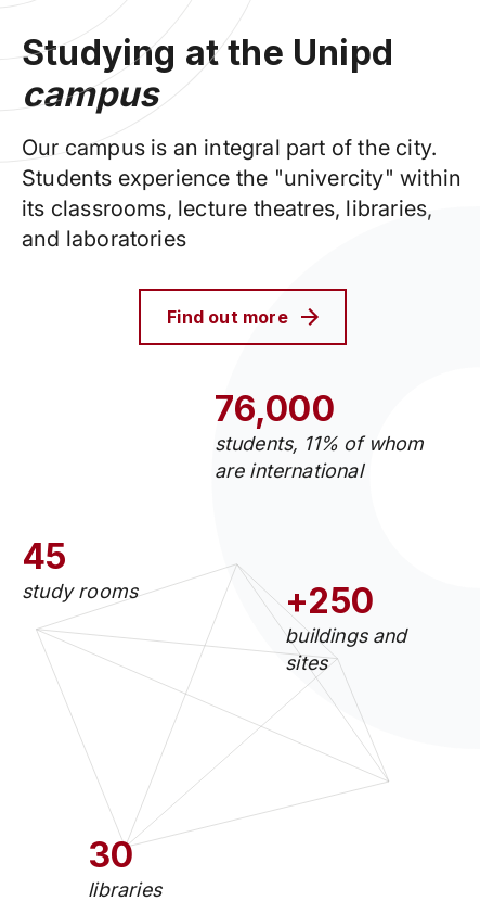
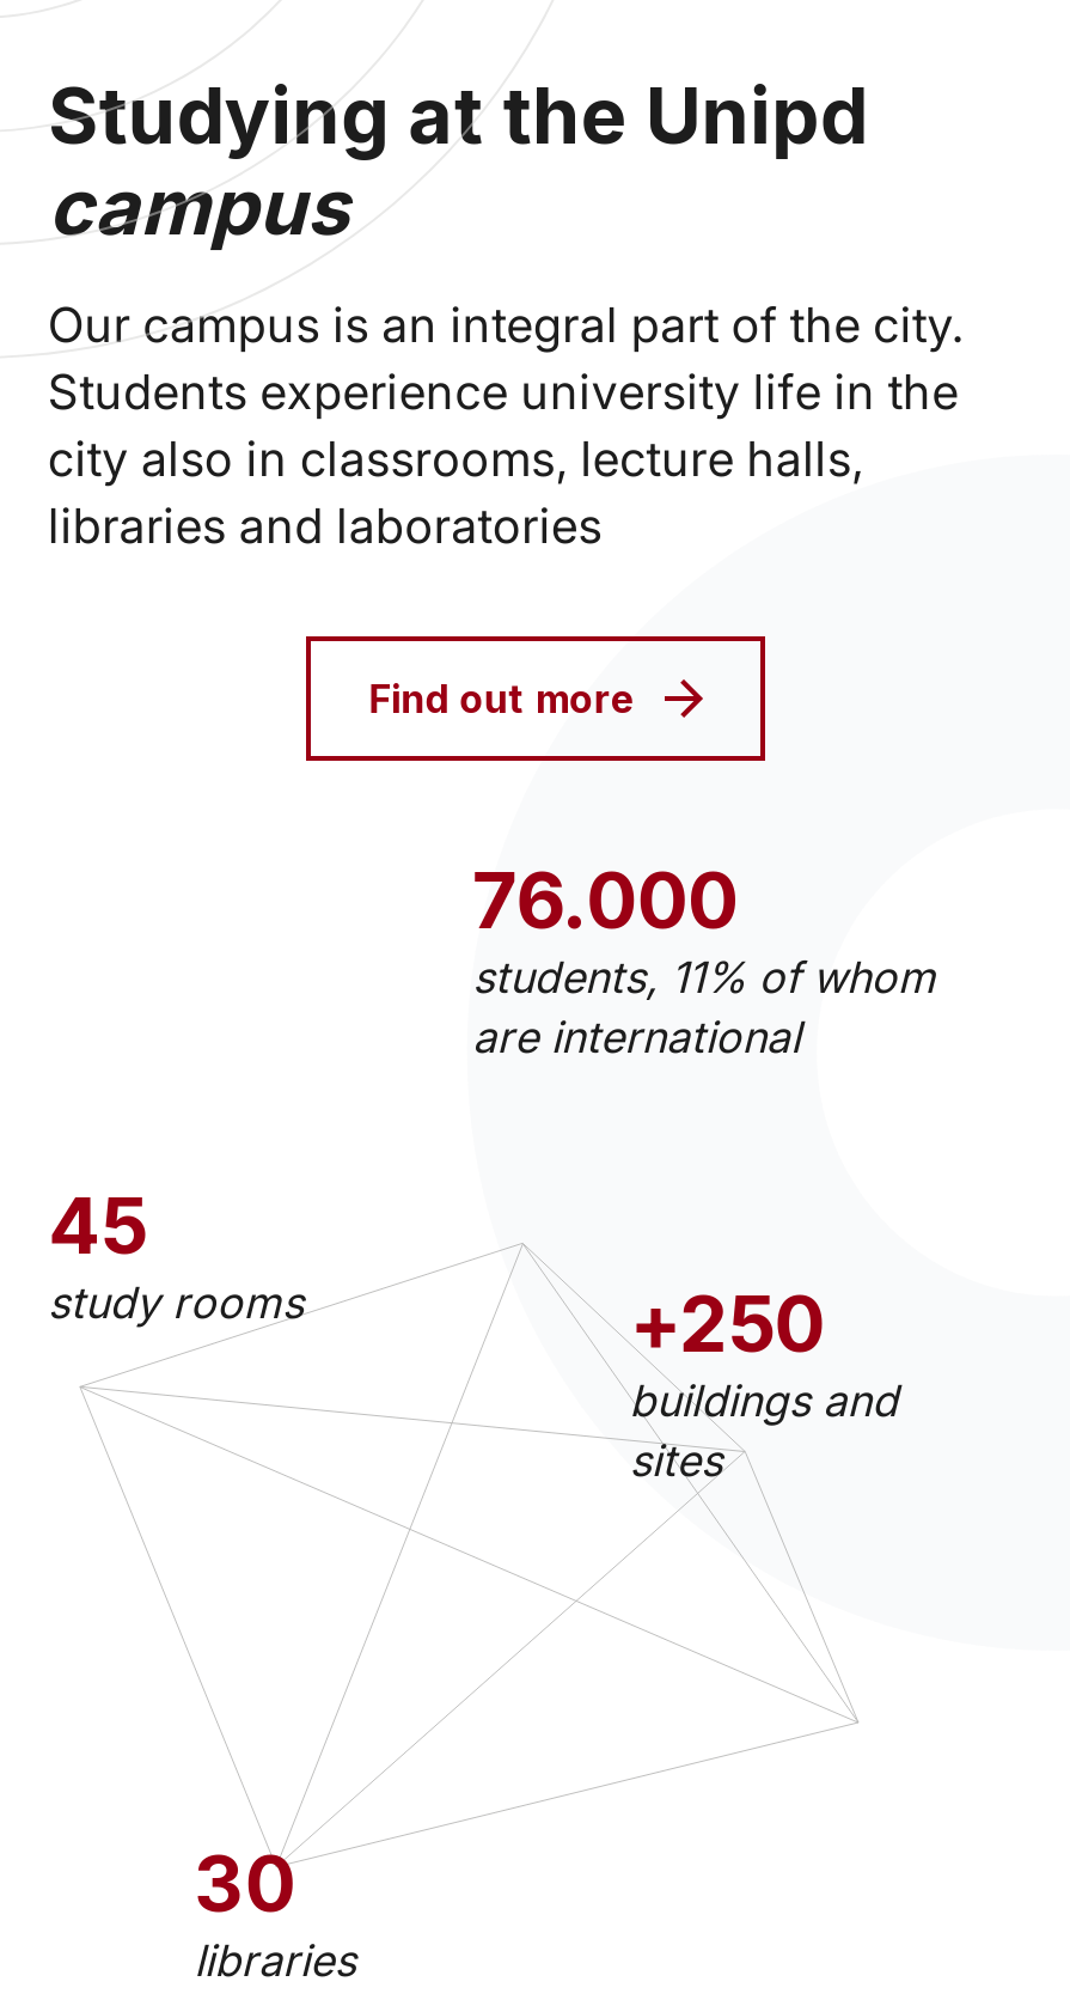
[22,165,462,252] Students experience the "univercity" within | its classrooms, lecture theatres, libraries, | and laboratories -> [48,364,959,555] Students experience university life in the | city also in classrooms, lecture halls, | libraries and laboratories
[214,388,335,430] 76,000 -> [472,855,738,948] 76.000

